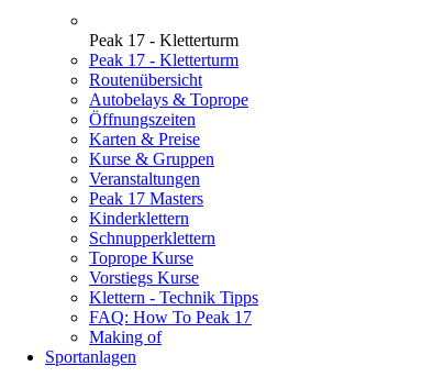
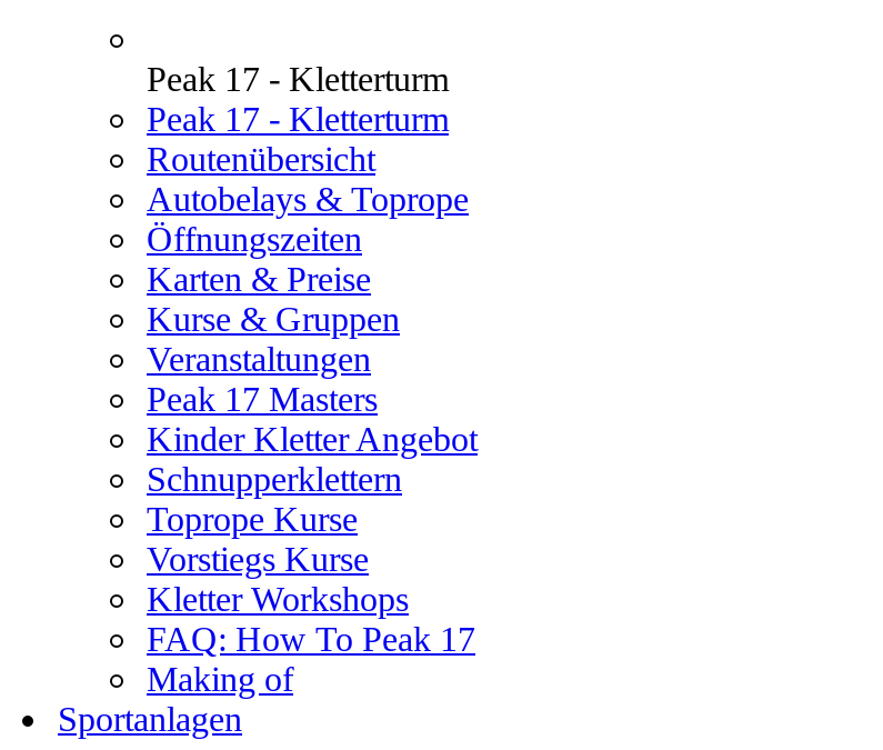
[89,209,189,227] Kinderklettern -> [147,419,478,457] Kinder Kletter Angebot
[89,288,258,306] Klettern - Technik Tipps -> [147,579,409,617] Kletter Workshops

